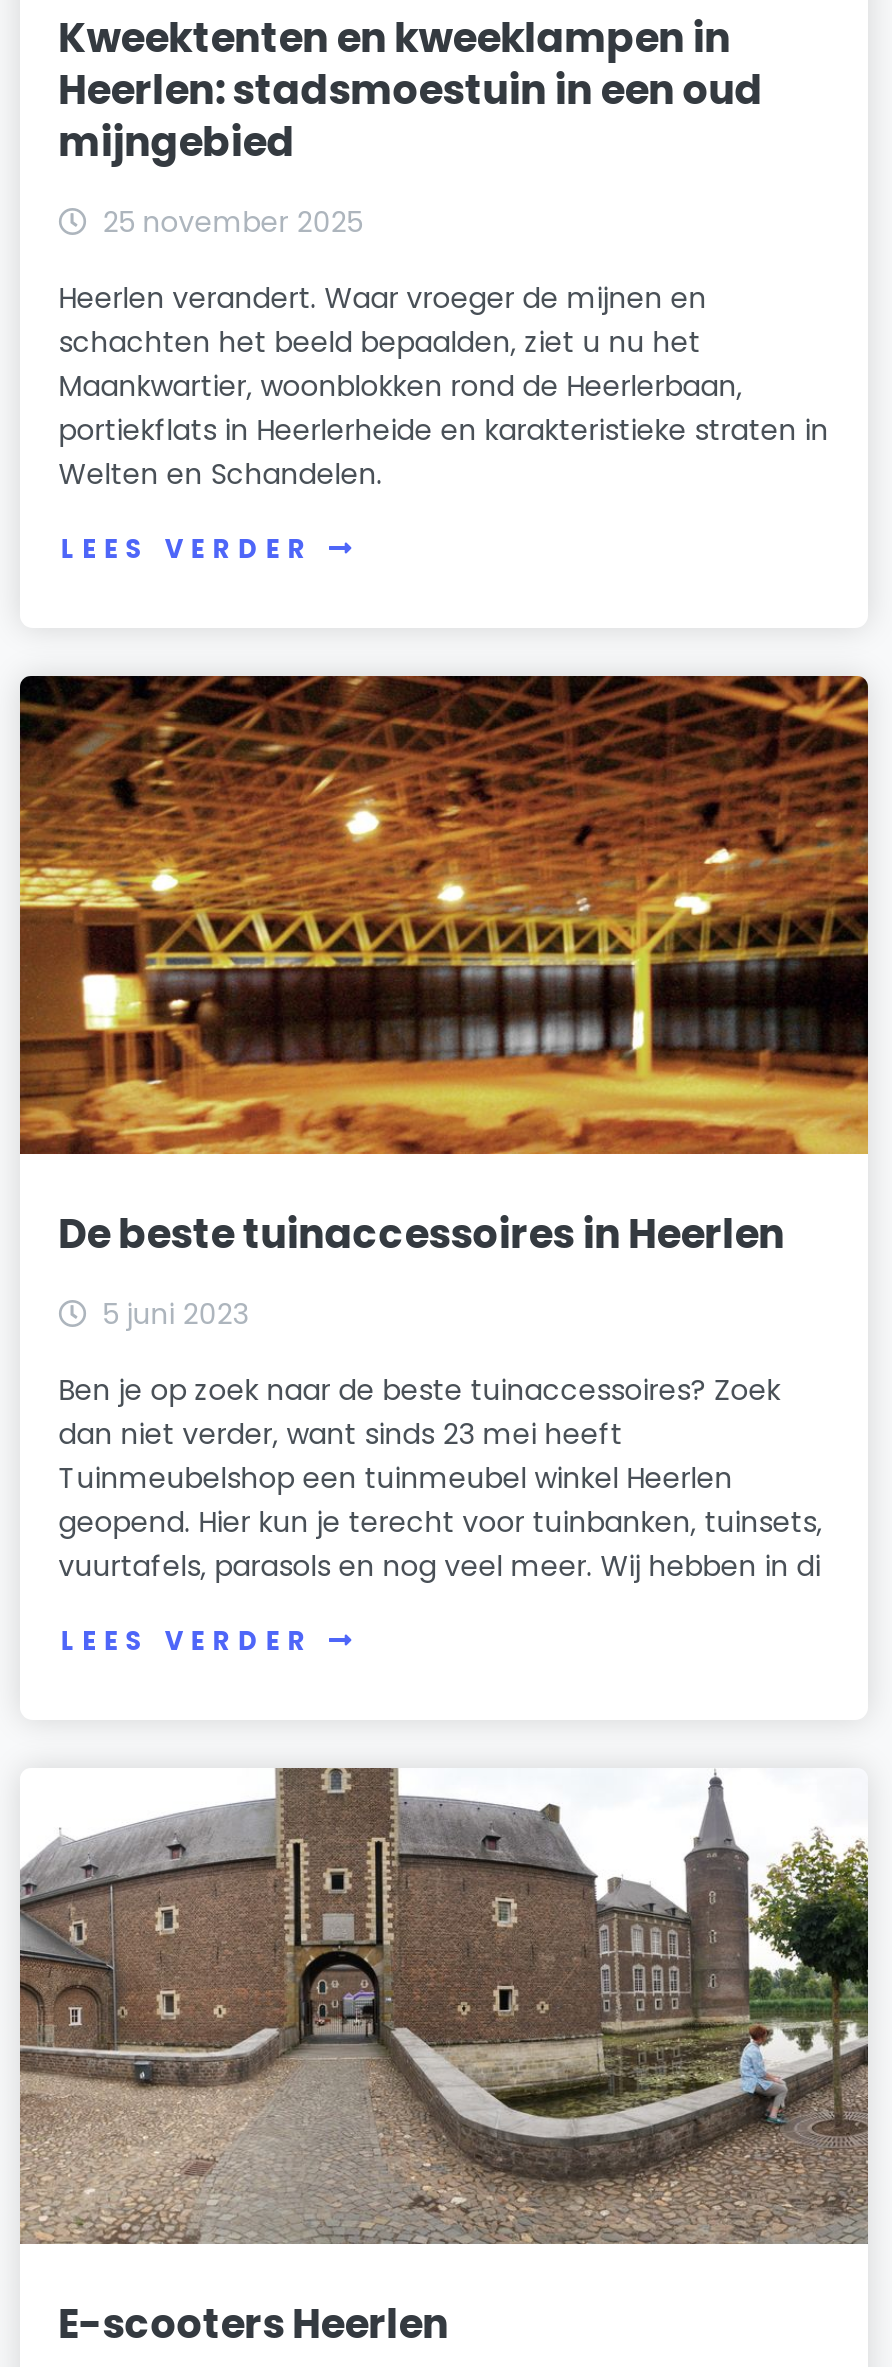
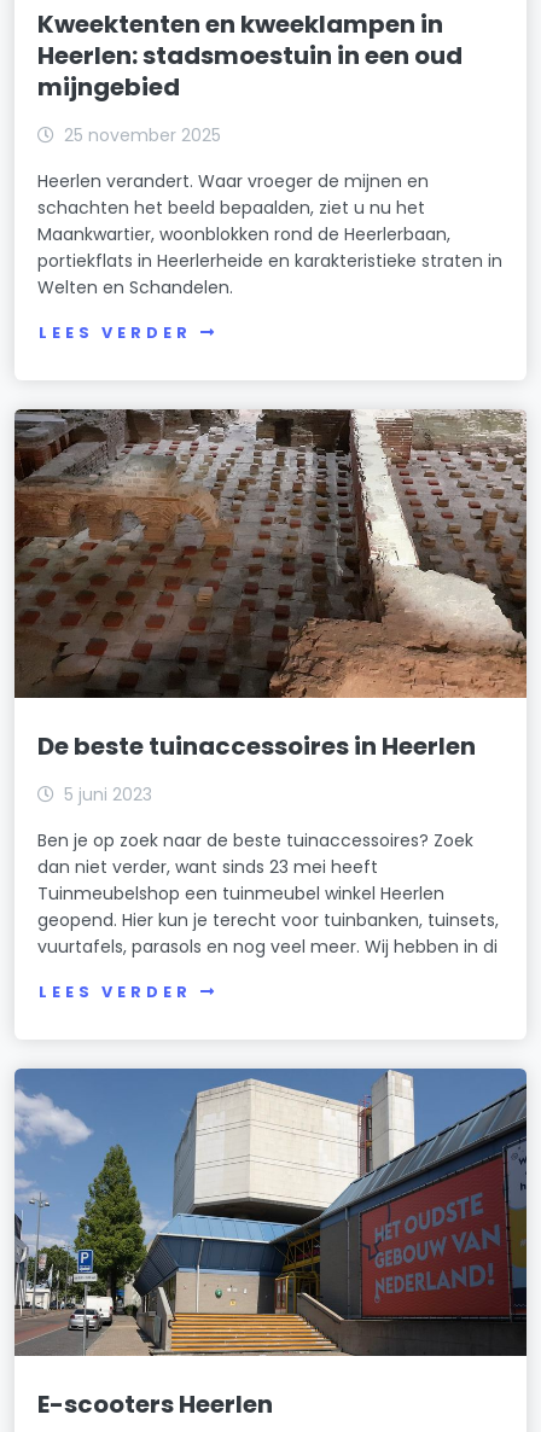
[18,674,870,1156] [image] -> [13,409,528,699] [image]
[18,1768,870,2246] [image] -> [13,1067,528,1357] [image]

